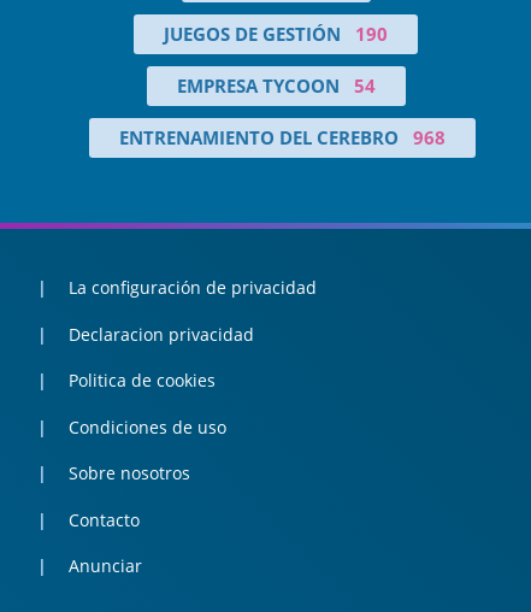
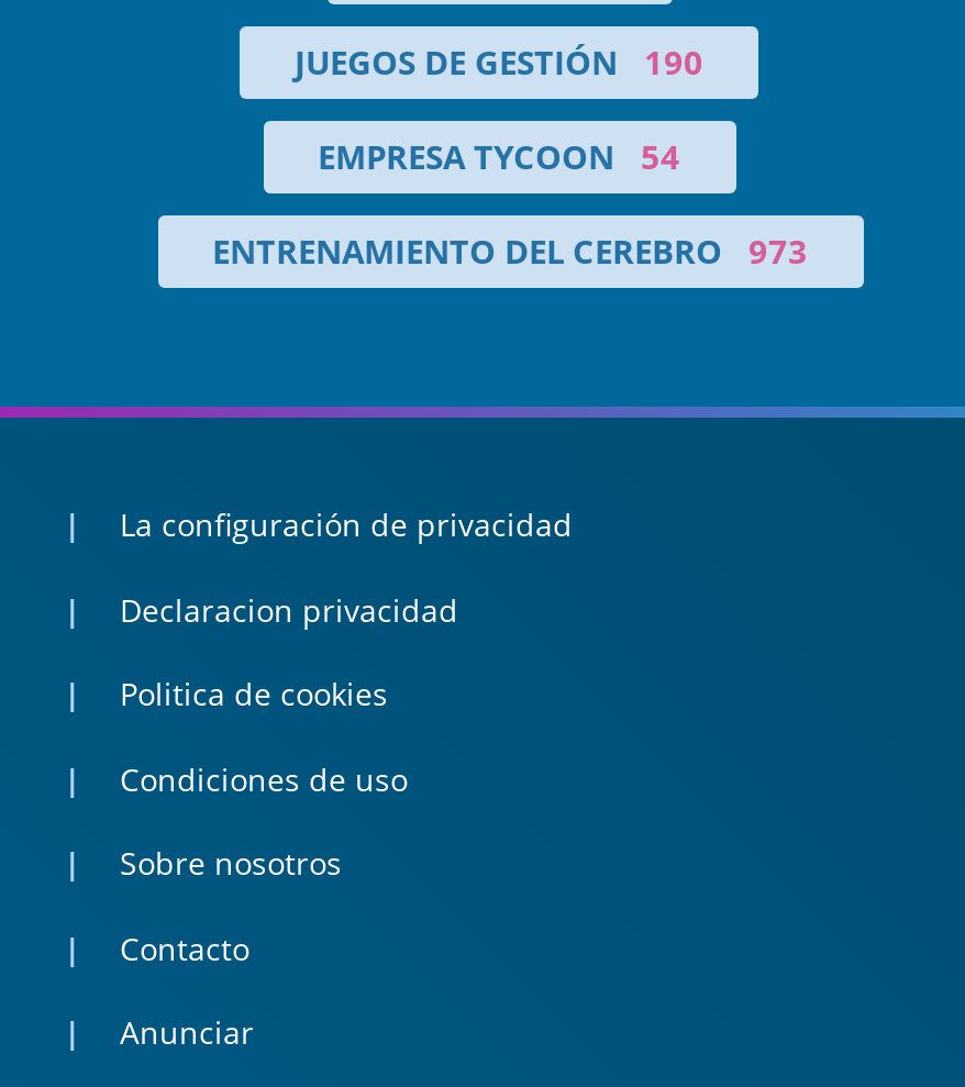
[119,125,445,149] ENTRENAMIENTO DEL CEREBRO 968 -> [212,228,808,272] ENTRENAMIENTO DEL CEREBRO 973

